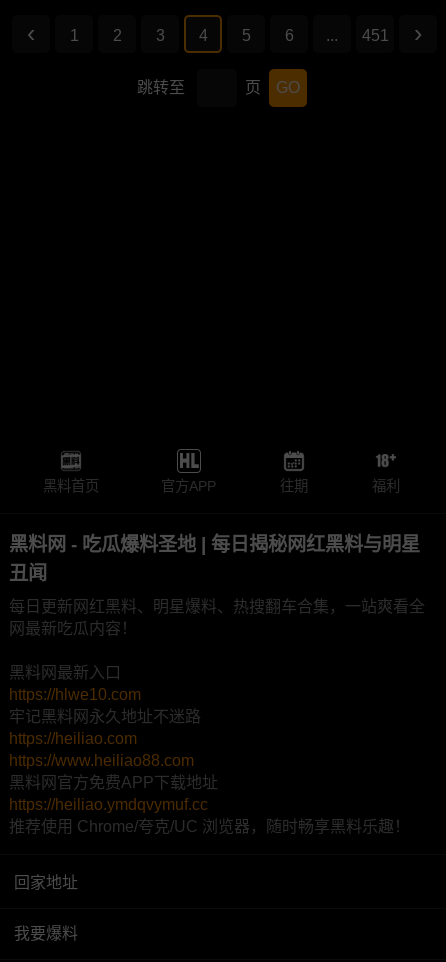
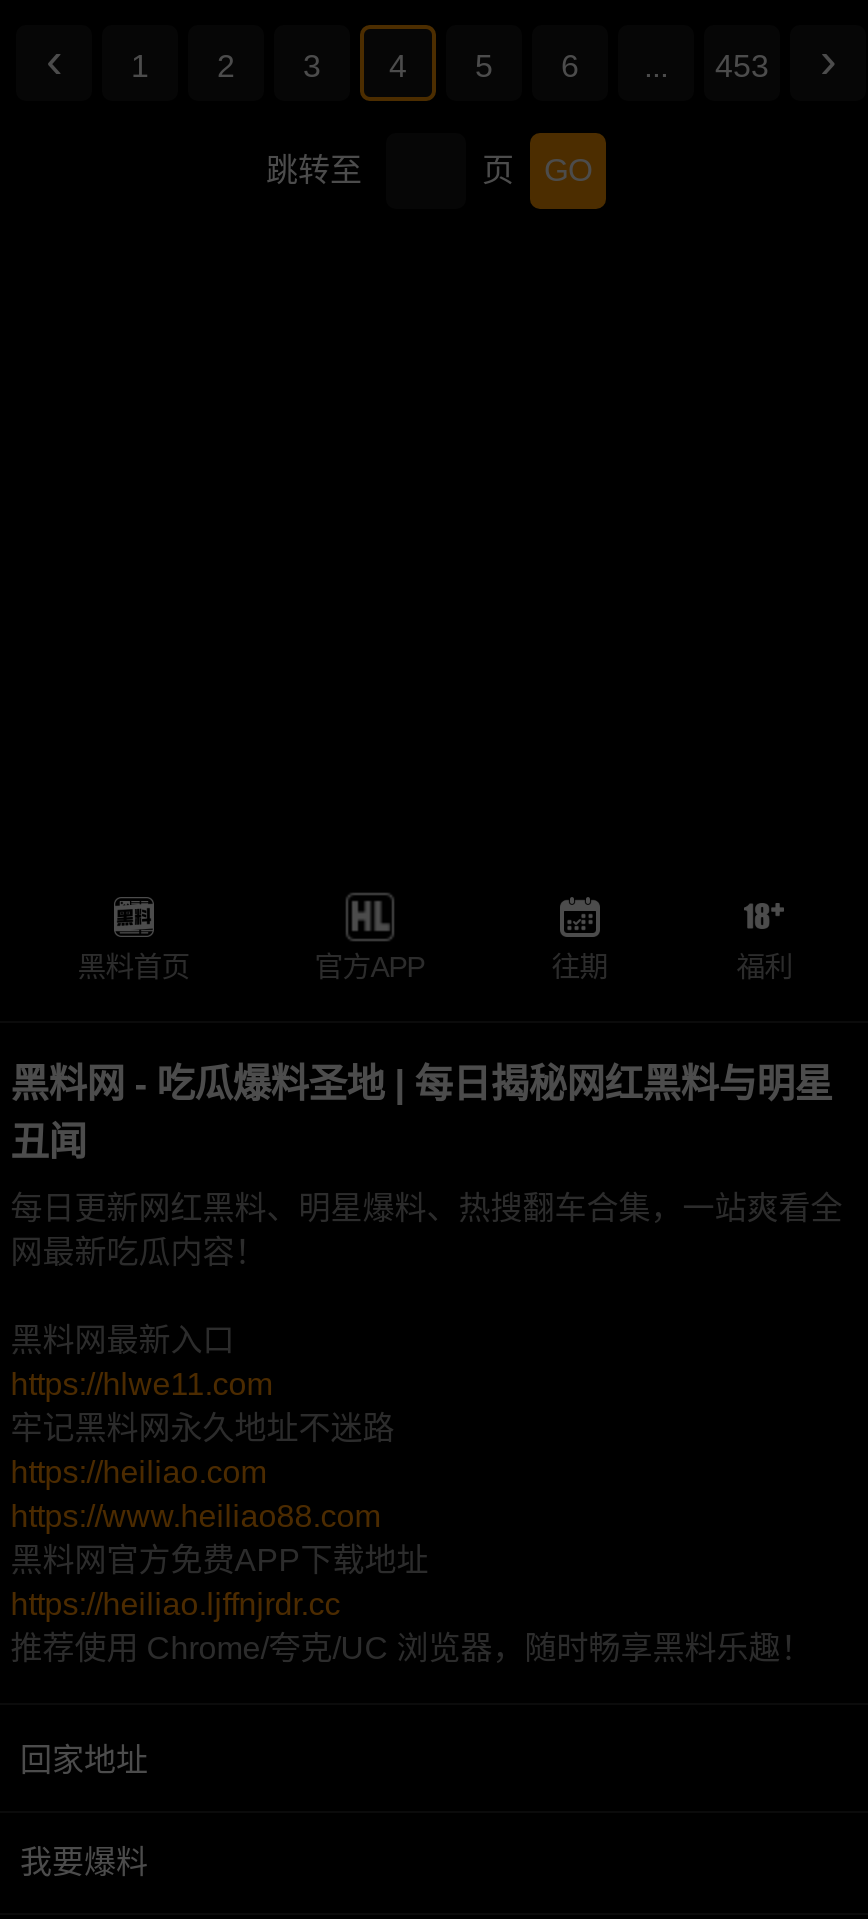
[361,27,388,44] 451 -> [715,49,769,83] 453
[9,686,141,703] https://hlwe10.com -> [10,1368,272,1402] https://hlwe11.com
[9,796,208,813] https://heiliao.ymdqvymuf.cc -> [10,1588,340,1622] https://heiliao.ljffnjrdr.cc

